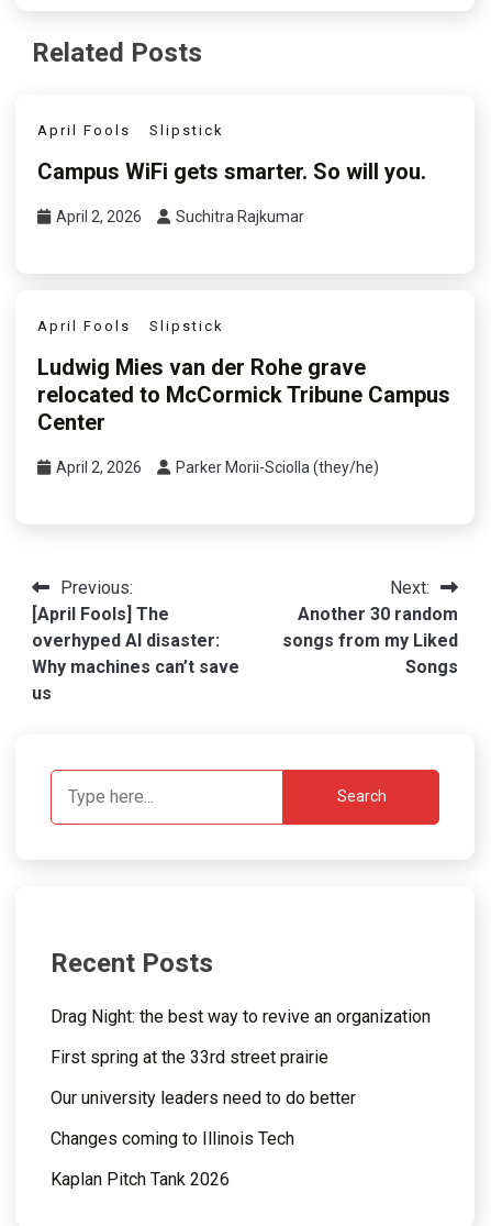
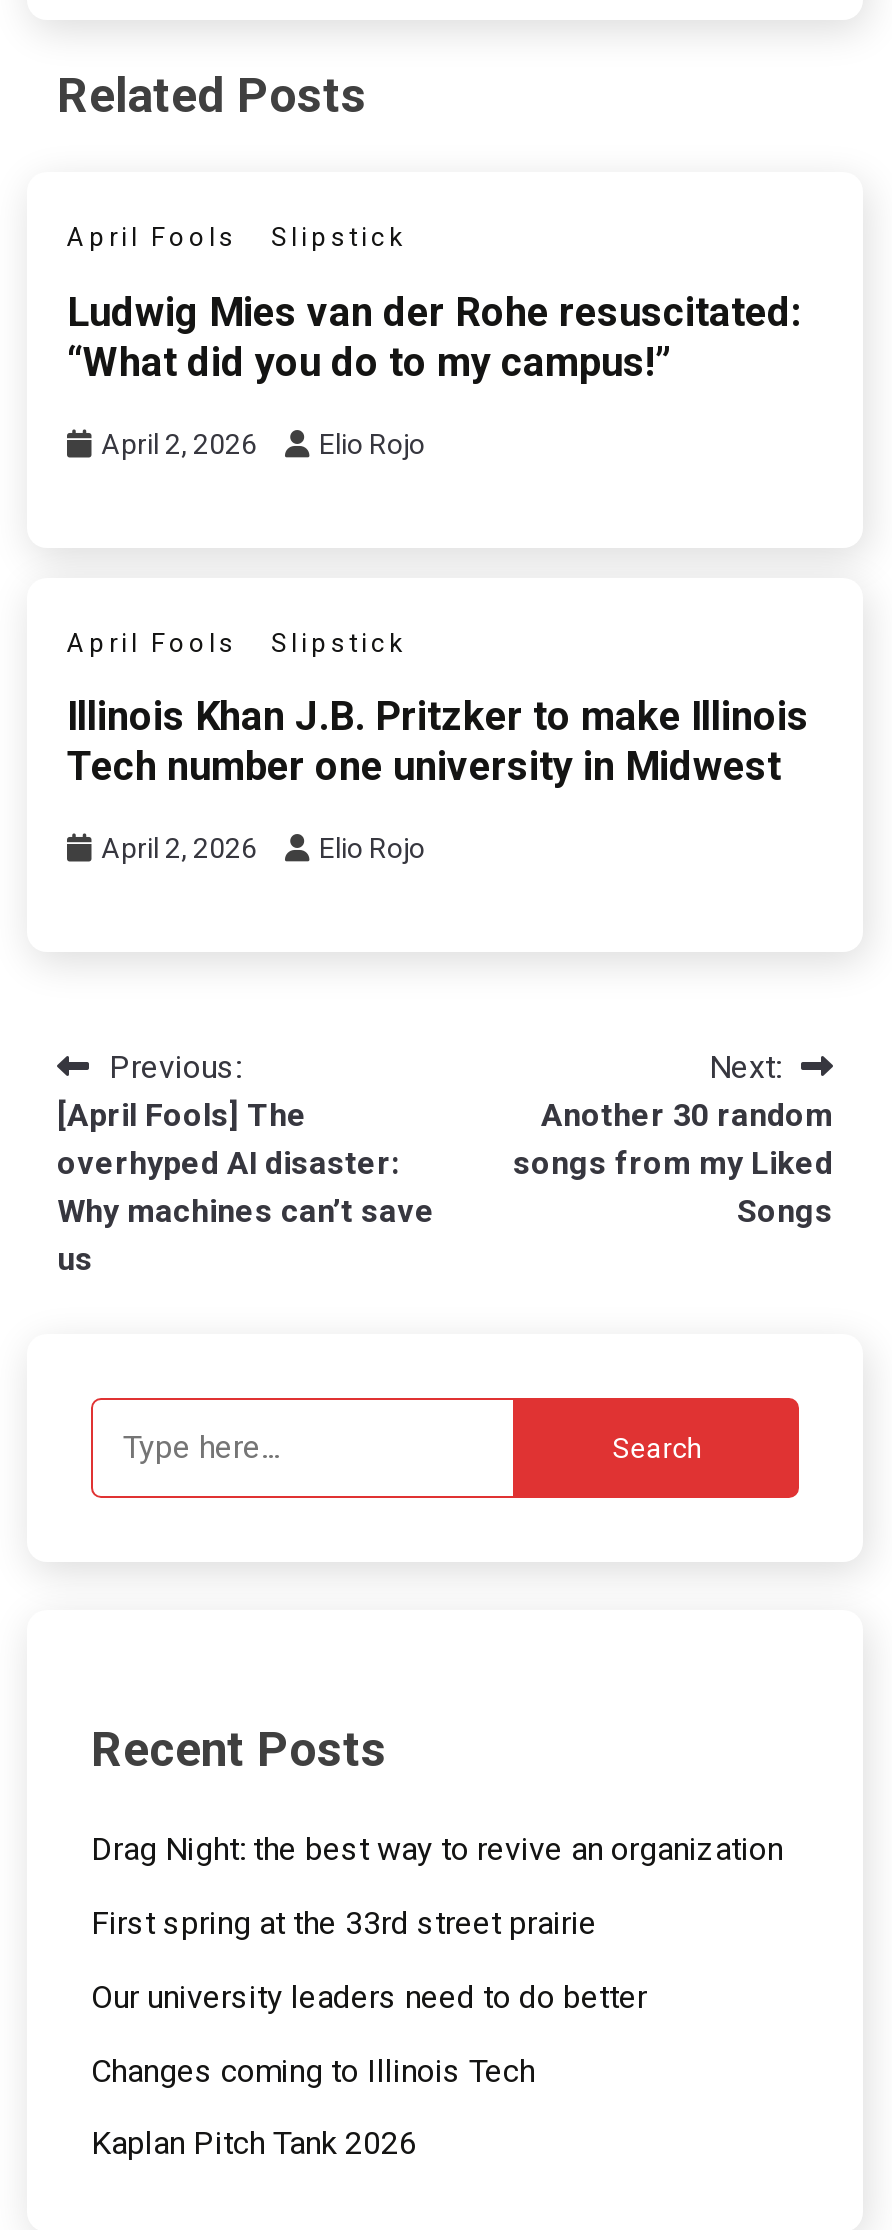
[37,158,426,185] Campus WiFi gets smarter. So will you. -> [67,288,801,386] Ludwig Mies van der Rohe resuscitated: | “What did you do to my campus!”
moved [37,208,224,334] -> [67,428,407,658]: April 2, 2026 | April Fools | Slipstick
[176,208,304,225] Suchitra Rajkumar -> [319,428,425,460] Elio Rojo
[37,354,450,435] Ludwig Mies van der Rohe grave | relocated to McCormick Tribune Campus | Center -> [67,693,809,791] Illinois Khan J.B. Pritzker to make Illinois | Tech number one university in Midwest
[176,458,379,476] Parker Morii-Sciolla (they/he) -> [319,833,425,865] Elio Rojo

